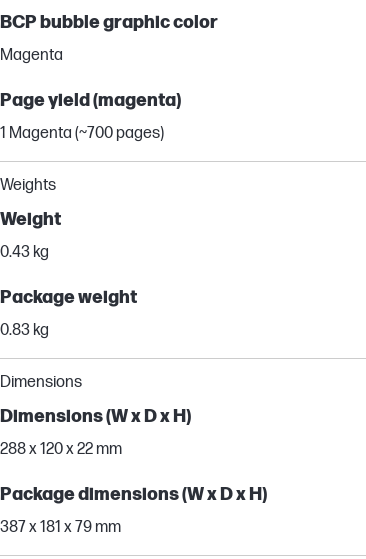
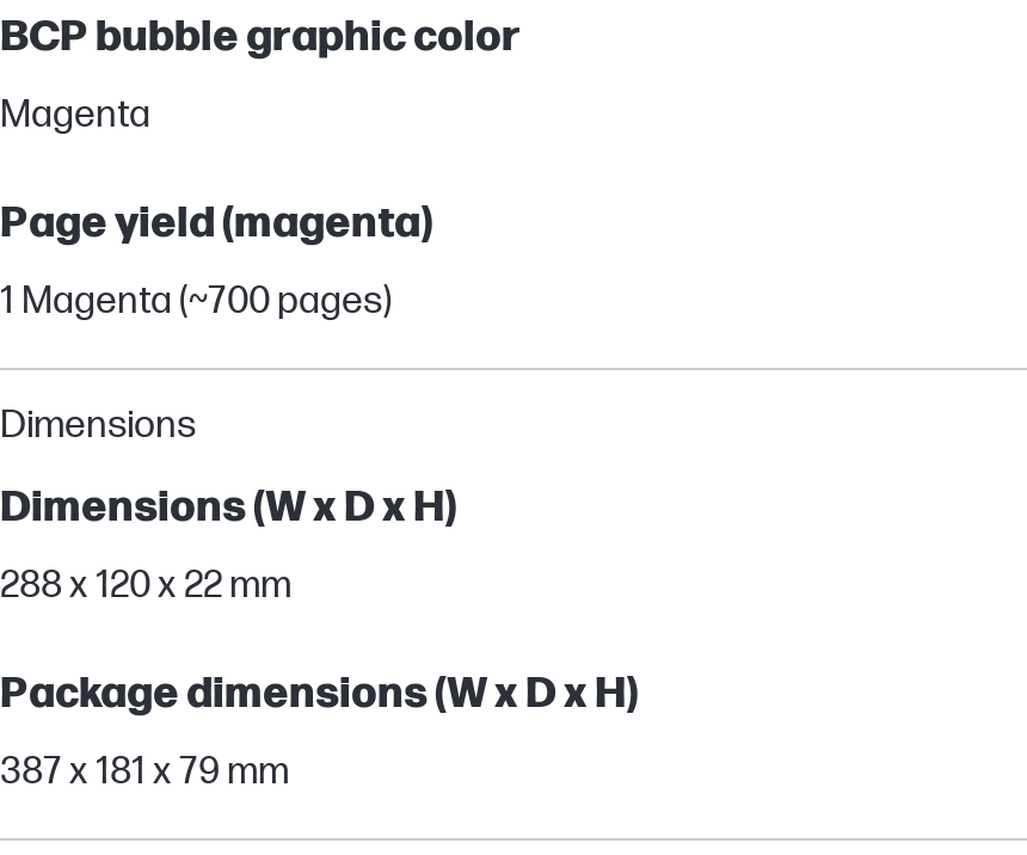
[0,176,137,340] Weights | Weight | 0.43 kg | Package weight | 0.83 kg -> none

